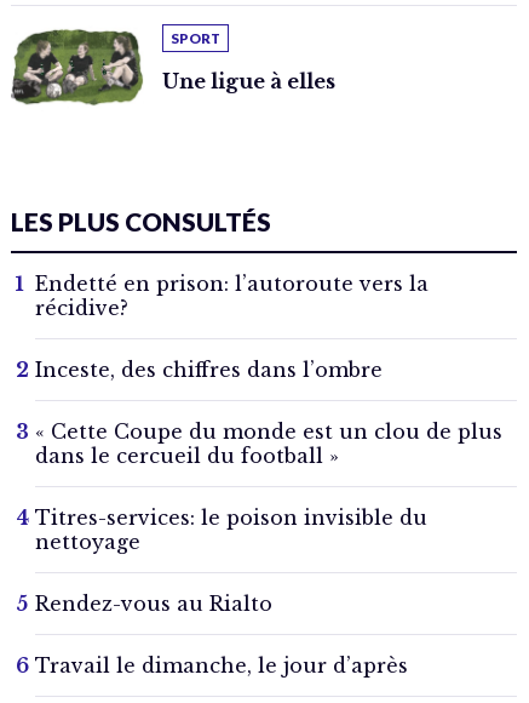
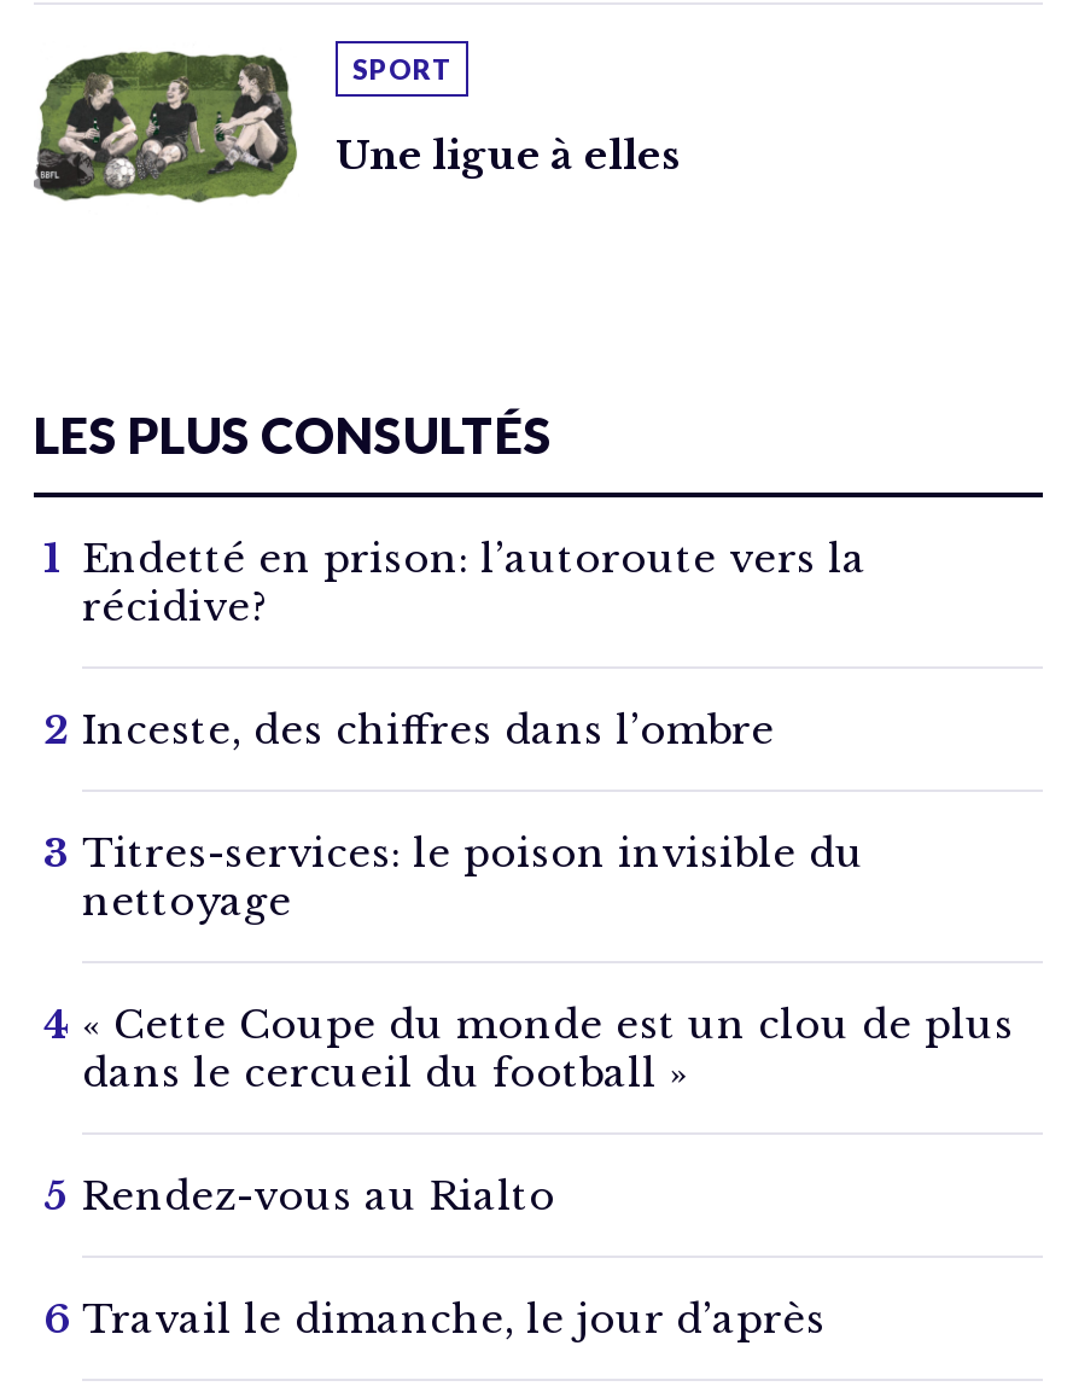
moved [35,420,502,468] -> [82,1001,1014,1097]: « Cette Coupe du monde est un clou de plus | dans le cercueil du football »
moved [35,506,427,554] -> [82,829,864,926]: Titres-services: le poison invisible du | nettoyage

